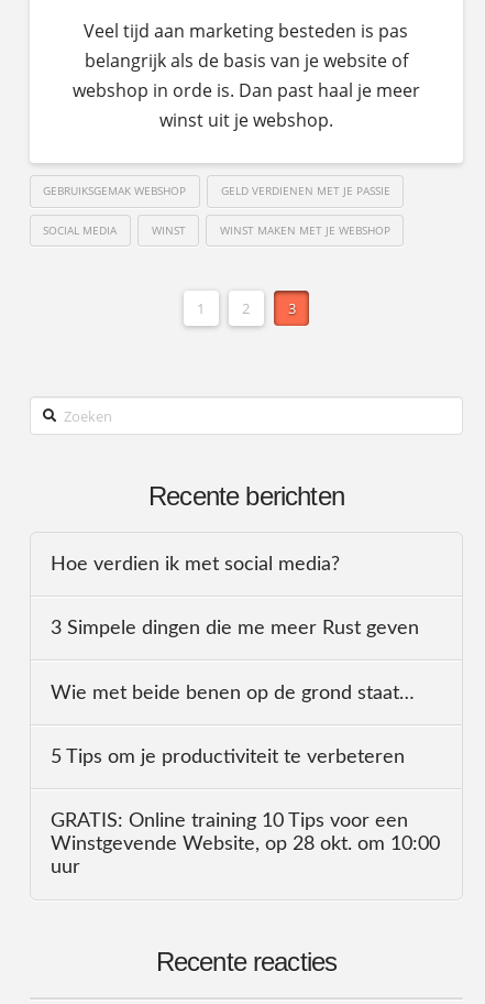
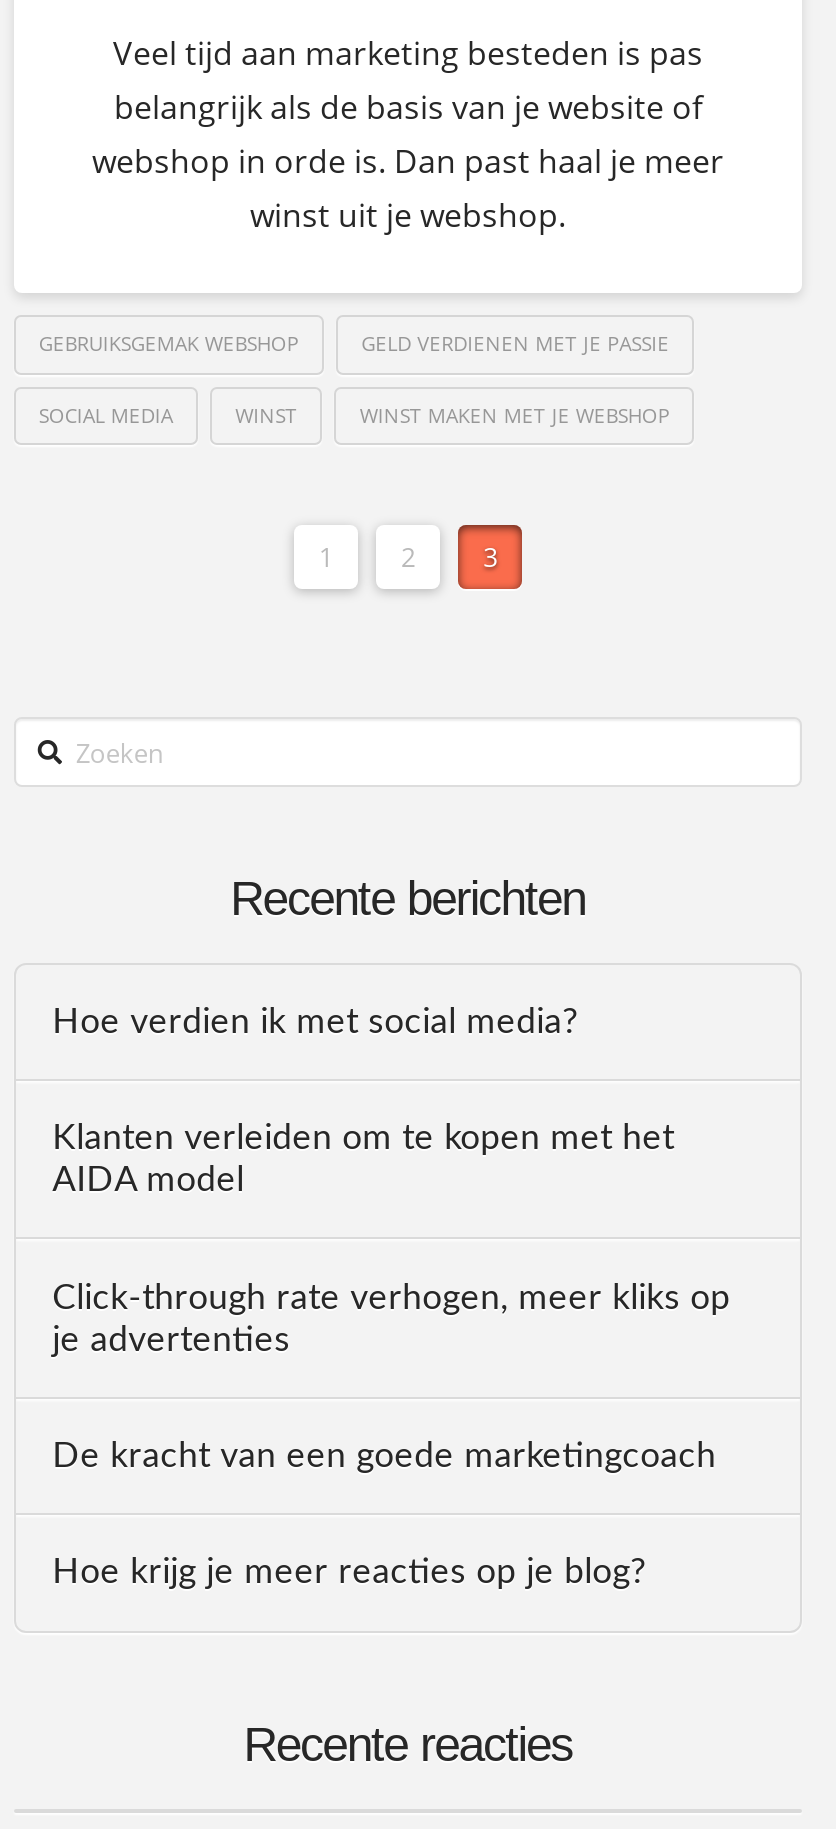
[51,619,419,638] 3 Simpele dingen die me meer Rust geven -> [52,1122,674,1198] Klanten verleiden om te kopen met het | AIDA model
[51,683,415,702] Wie met beide benen op de grond staat… -> [52,1280,730,1356] Click-through rate verhogen, meer kliks op | je advertenties
[51,747,405,766] 5 Tips om je productiviteit te verbeteren -> [52,1439,716,1473] De kracht van een goede marketingcoach
[51,812,440,877] GRATIS: Online training 10 Tips voor een | Winstgevende Website, op 28 okt. om 10:00 | uur -> [52,1556,646,1590] Hoe krijg je meer reacties op je blog?

